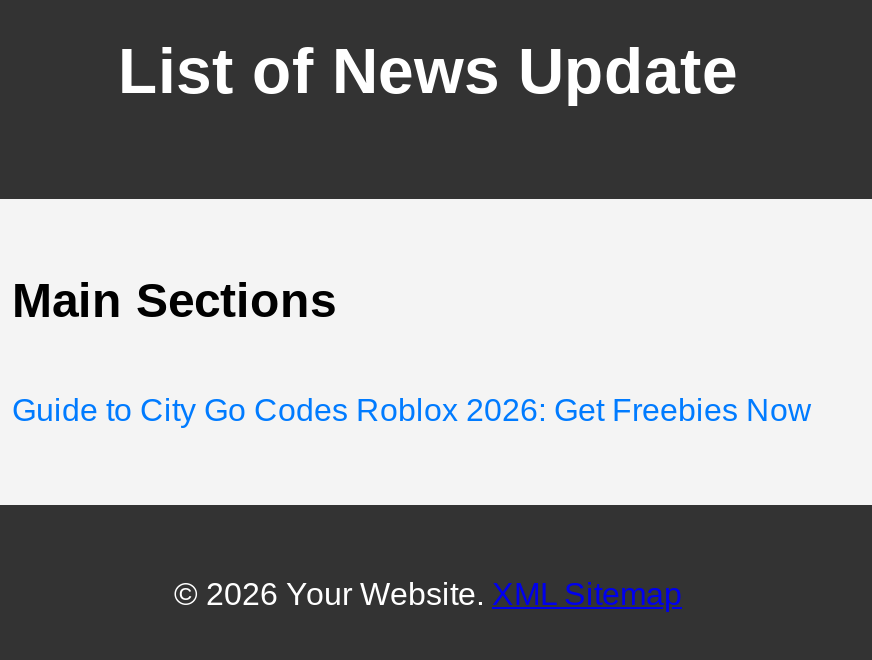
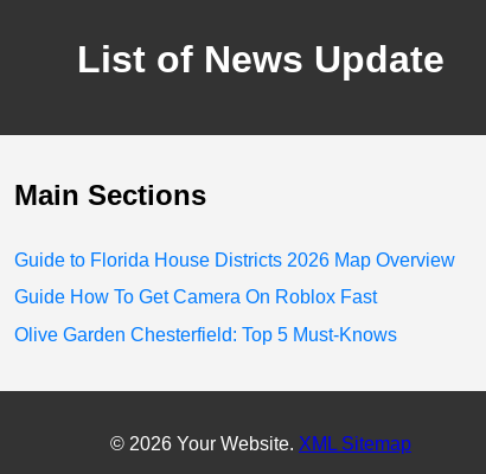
[12,393,812,427] Guide to City Go Codes Roblox 2026: Get Freebies Now -> [14,250,455,344] Guide to Florida House Districts 2026 Map Overview | Guide How To Get Camera On Roblox Fast | Olive Garden Chesterfield: Top 5 Must-Knows

